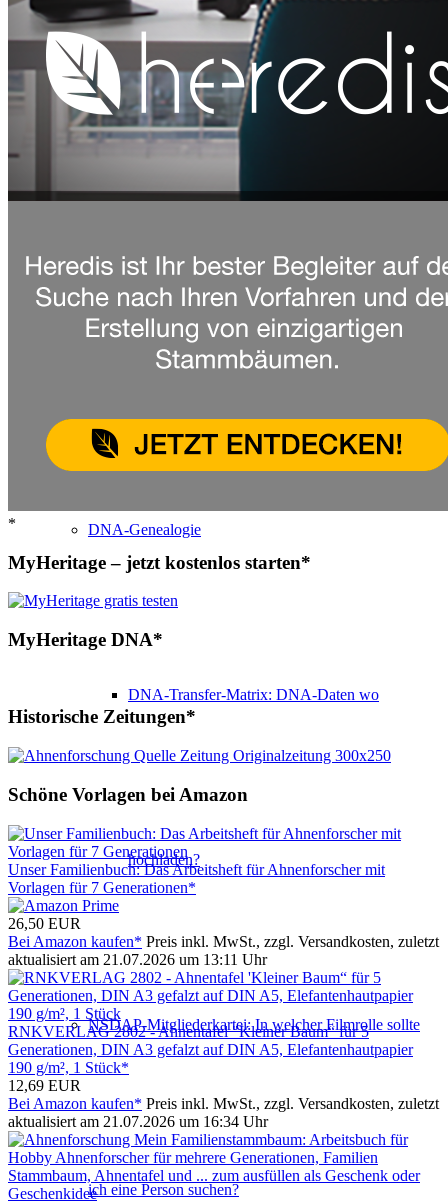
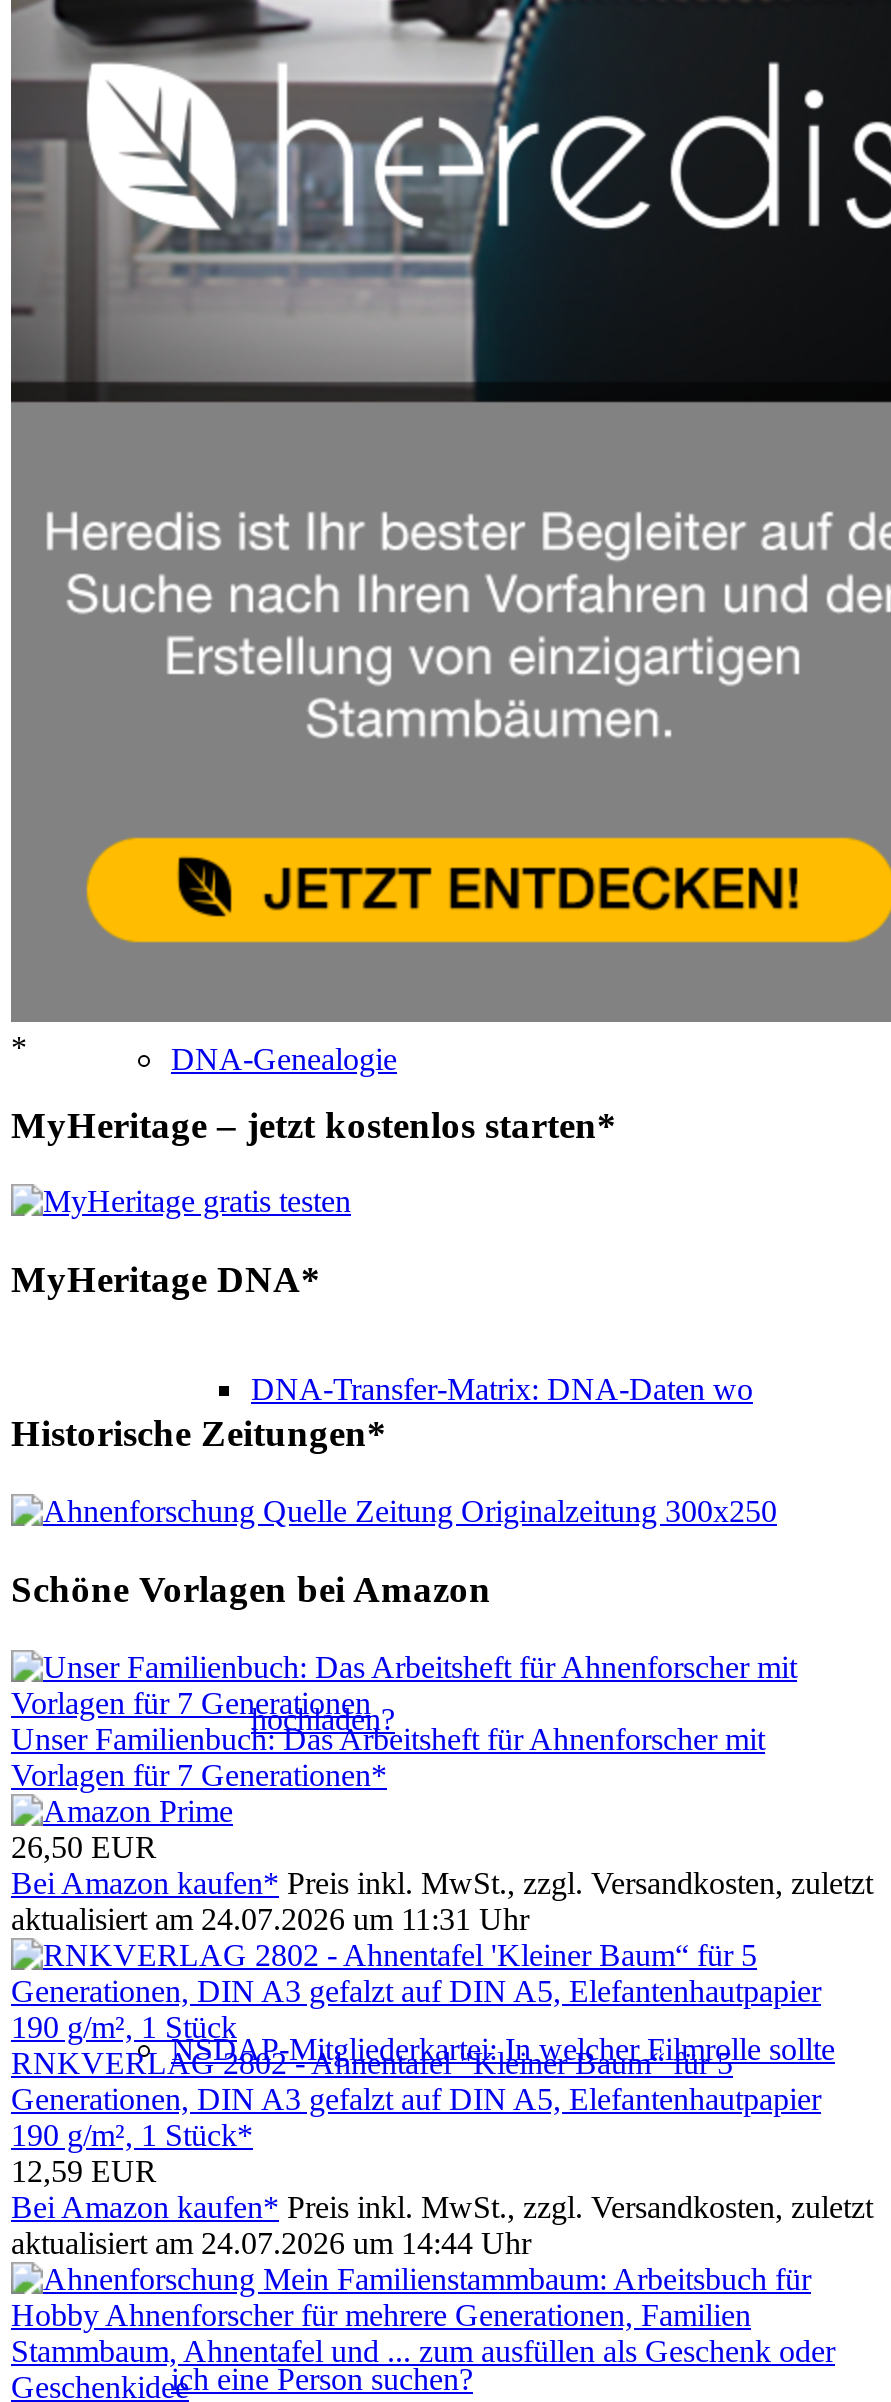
[8,951,267,968] aktualisiert am 21.07.2026 um 13:11 Uhr -> [11,1901,529,1935] aktualisiert am 24.07.2026 um 11:31 Uhr
[8,1077,81,1094] 12,69 EUR -> [11,2153,157,2187] 12,59 EUR
[8,1113,268,1130] aktualisiert am 21.07.2026 um 16:34 Uhr -> [11,2225,531,2259] aktualisiert am 24.07.2026 um 14:44 Uhr

